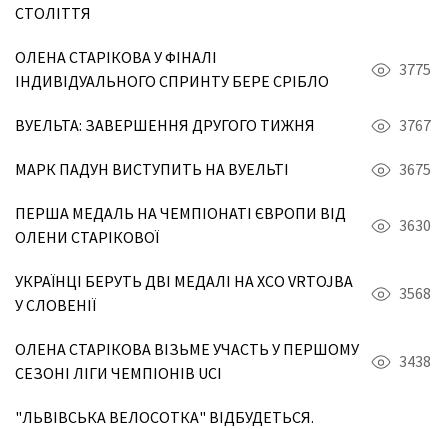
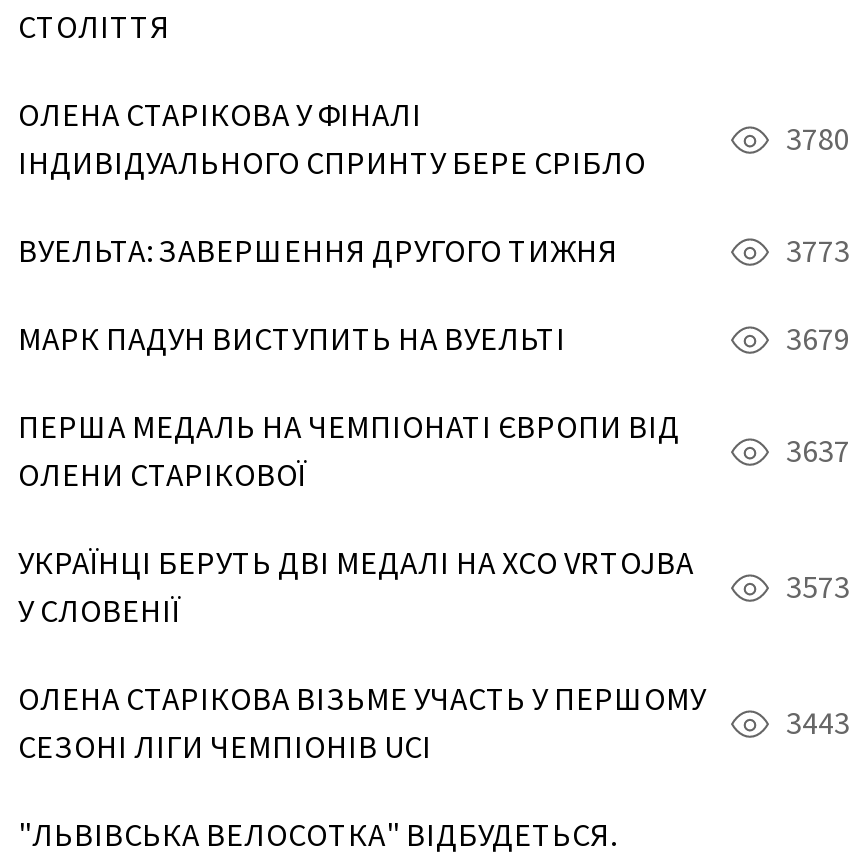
[399,58,431,78] 3775 -> [786,117,850,157] 3780
[399,114,431,134] 3767 -> [786,229,850,269] 3773
[399,158,431,178] 3675 -> [786,317,850,357] 3679
[399,214,431,234] 3630 -> [786,429,850,469] 3637
[399,282,431,302] 3568 -> [786,565,850,605] 3573
[399,350,431,370] 3438 -> [786,701,850,741] 3443

